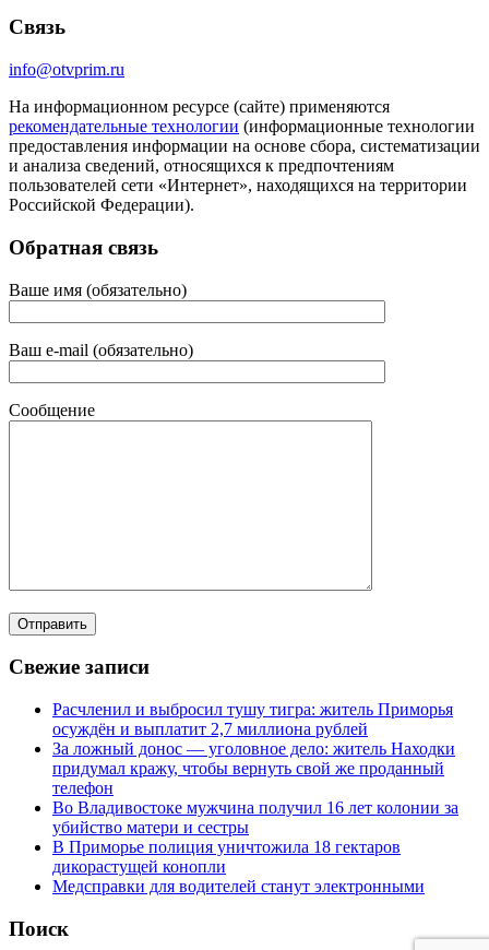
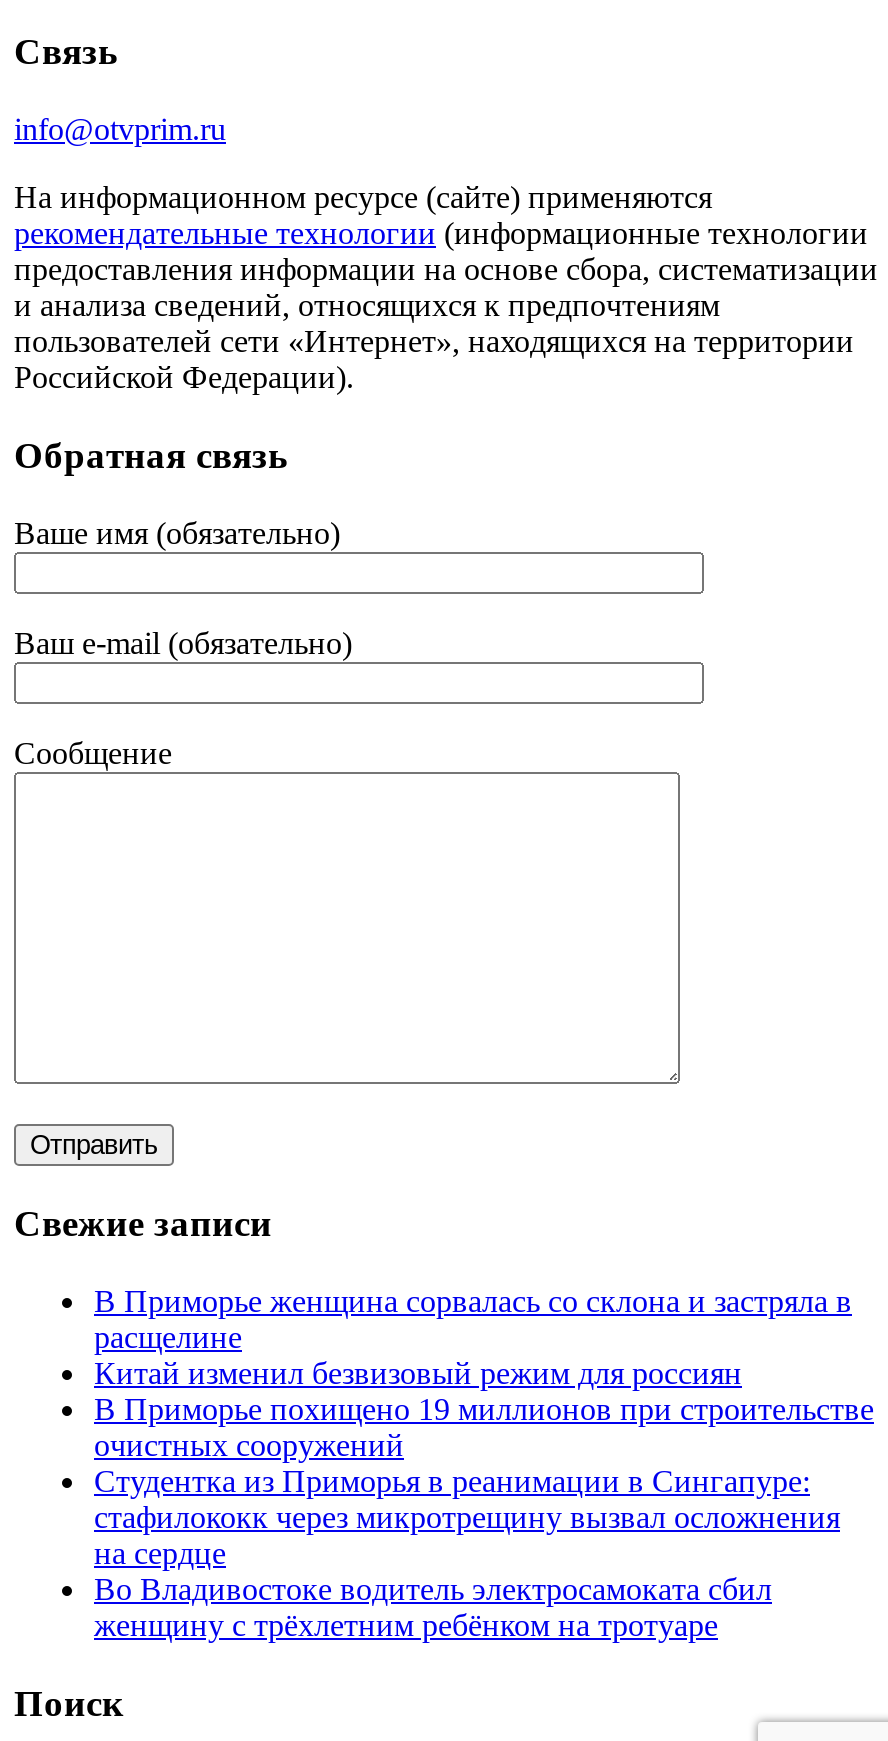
[52,700,458,895] Расчленил и выбросил тушу тигра: житель Приморья | осуждён и выплатит 2,7 миллиона рублей | За ложный донос — уголовное дело: житель Находки | придумал кражу, чтобы вернуть свой же проданный | телефон | Во Владивостоке мужчина получил 16 лет колонии за | убийство матери и сестры | В Приморье полиция уничтожила 18 гектаров | дикорастущей конопли | Медсправки для водителей станут электронными -> [94,1284,874,1642] В Приморье женщина сорвалась со склона и застряла в | расщелине | Китай изменил безвизовый режим для россиян | В Приморье похищено 19 миллионов при строительстве | очистных сооружений | Студентка из Приморья в реанимации в Сингапуре: | стафилококк через микротрещину вызвал осложнения | на сердце | Во Владивостоке водитель электросамоката сбил | женщину с трёхлетним ребёнком на тротуаре

